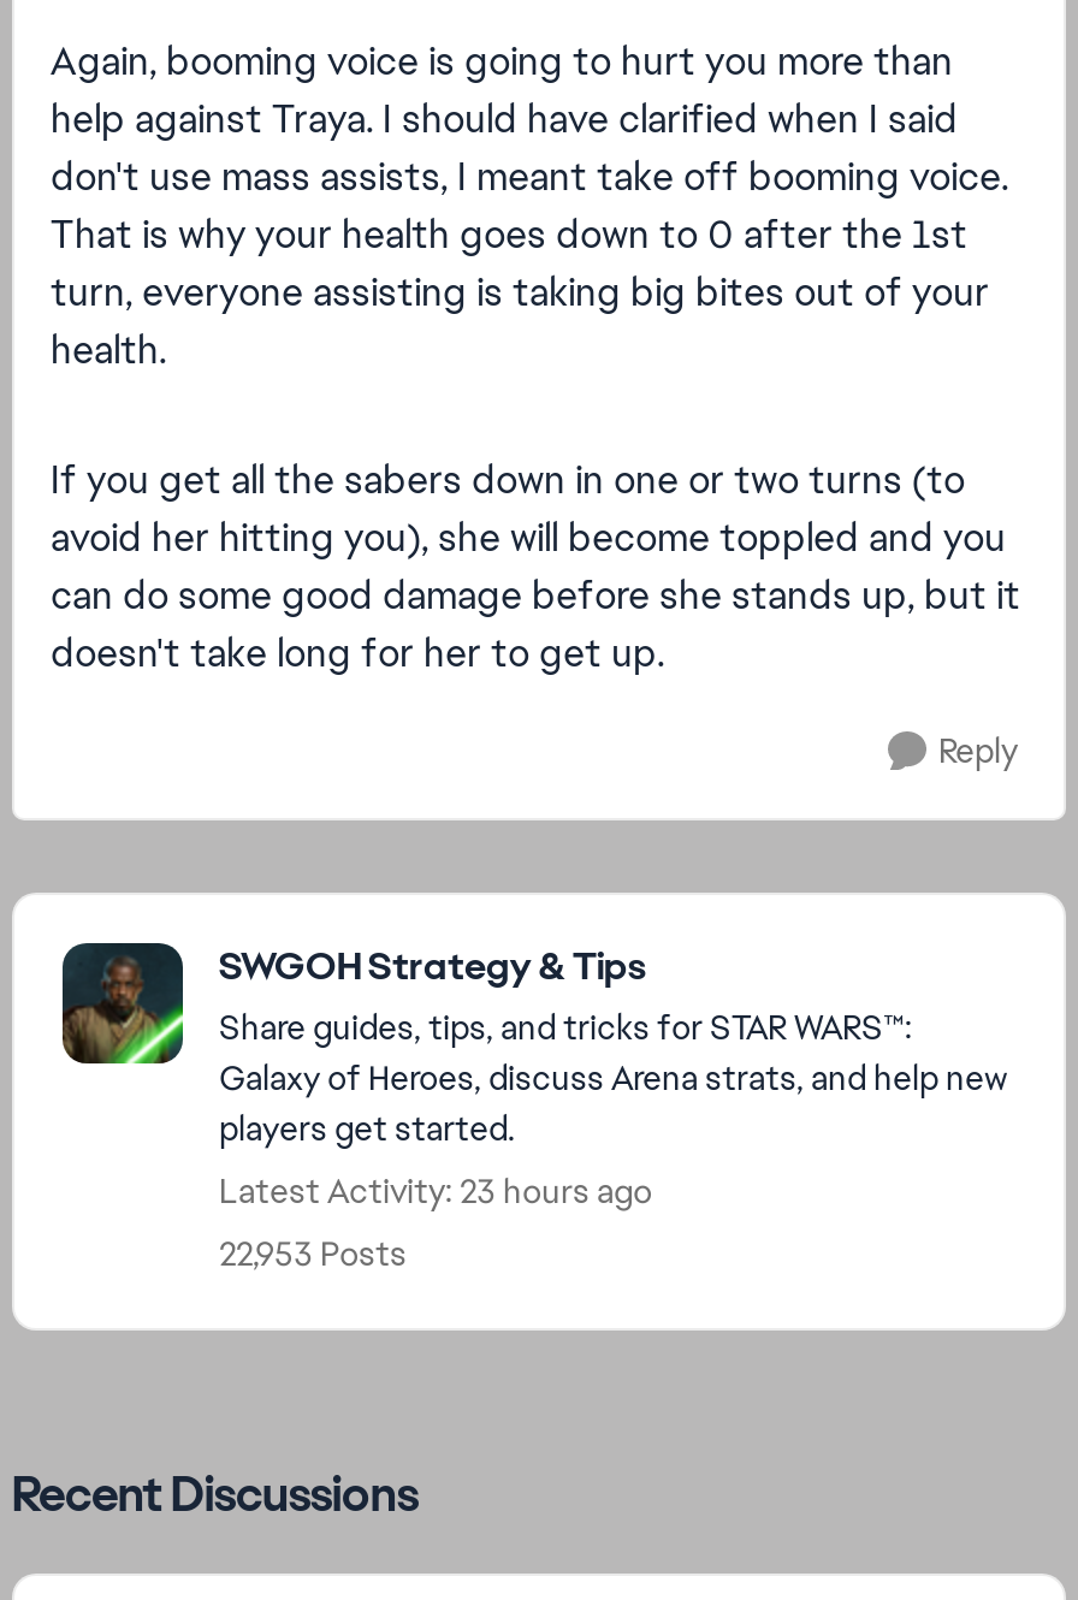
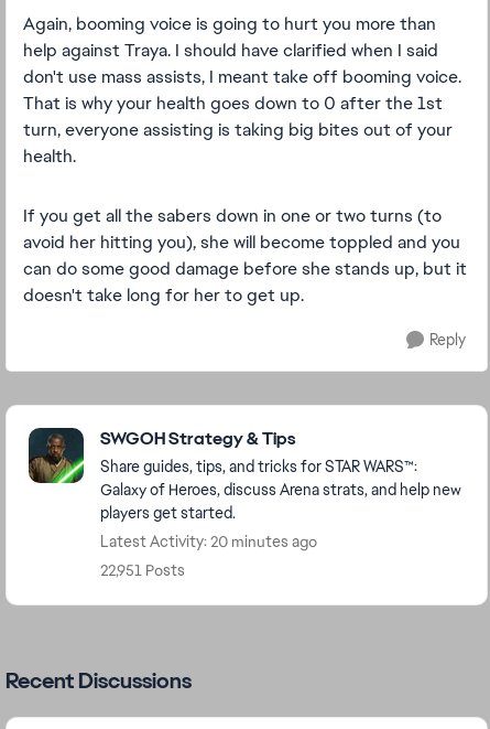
[219,1169,652,1213] Latest Activity: 23 hours ago -> [100,532,317,551] Latest Activity: 20 minutes ago
[219,1232,407,1275] 22,953 Posts -> [100,560,185,580] 22,951 Posts

